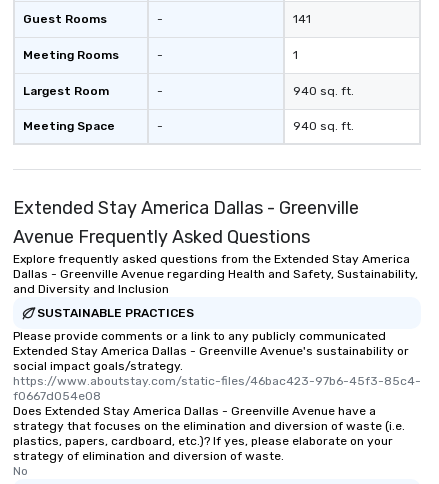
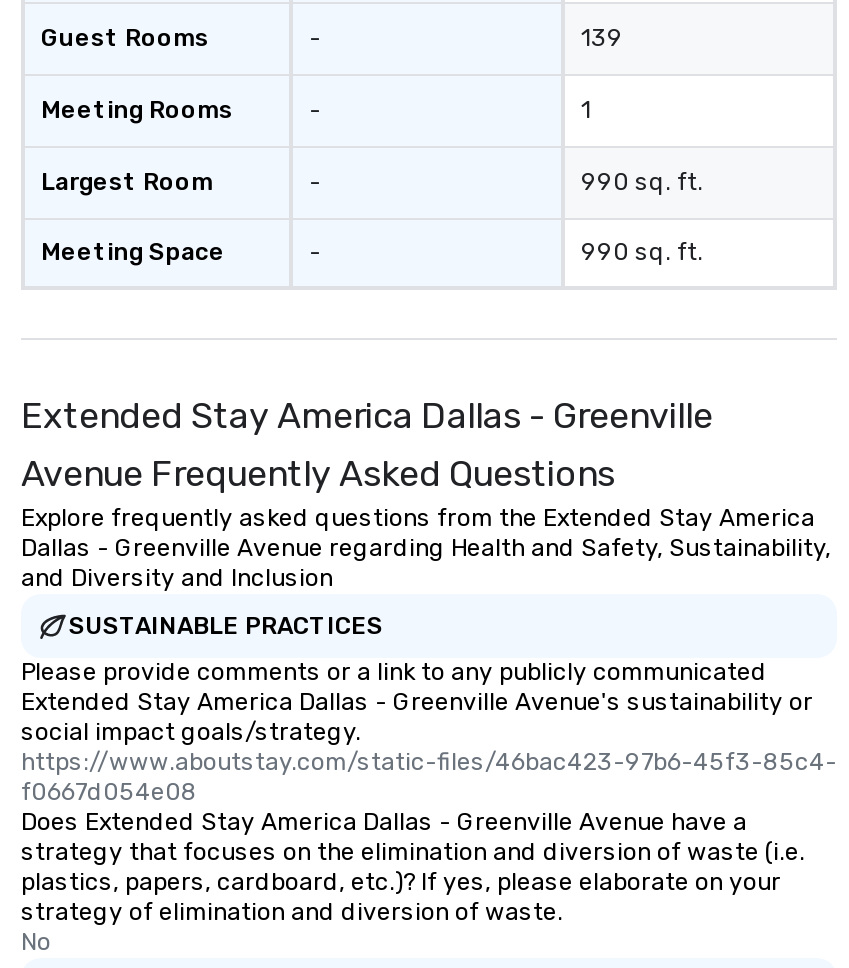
[293,12,311,26] 141 -> [581,24,623,52] 139
[293,84,354,98] 940 sq. ft. -> [581,168,703,196] 990 sq. ft.
[293,119,354,133] 940 sq. ft. -> [581,238,703,266] 990 sq. ft.

